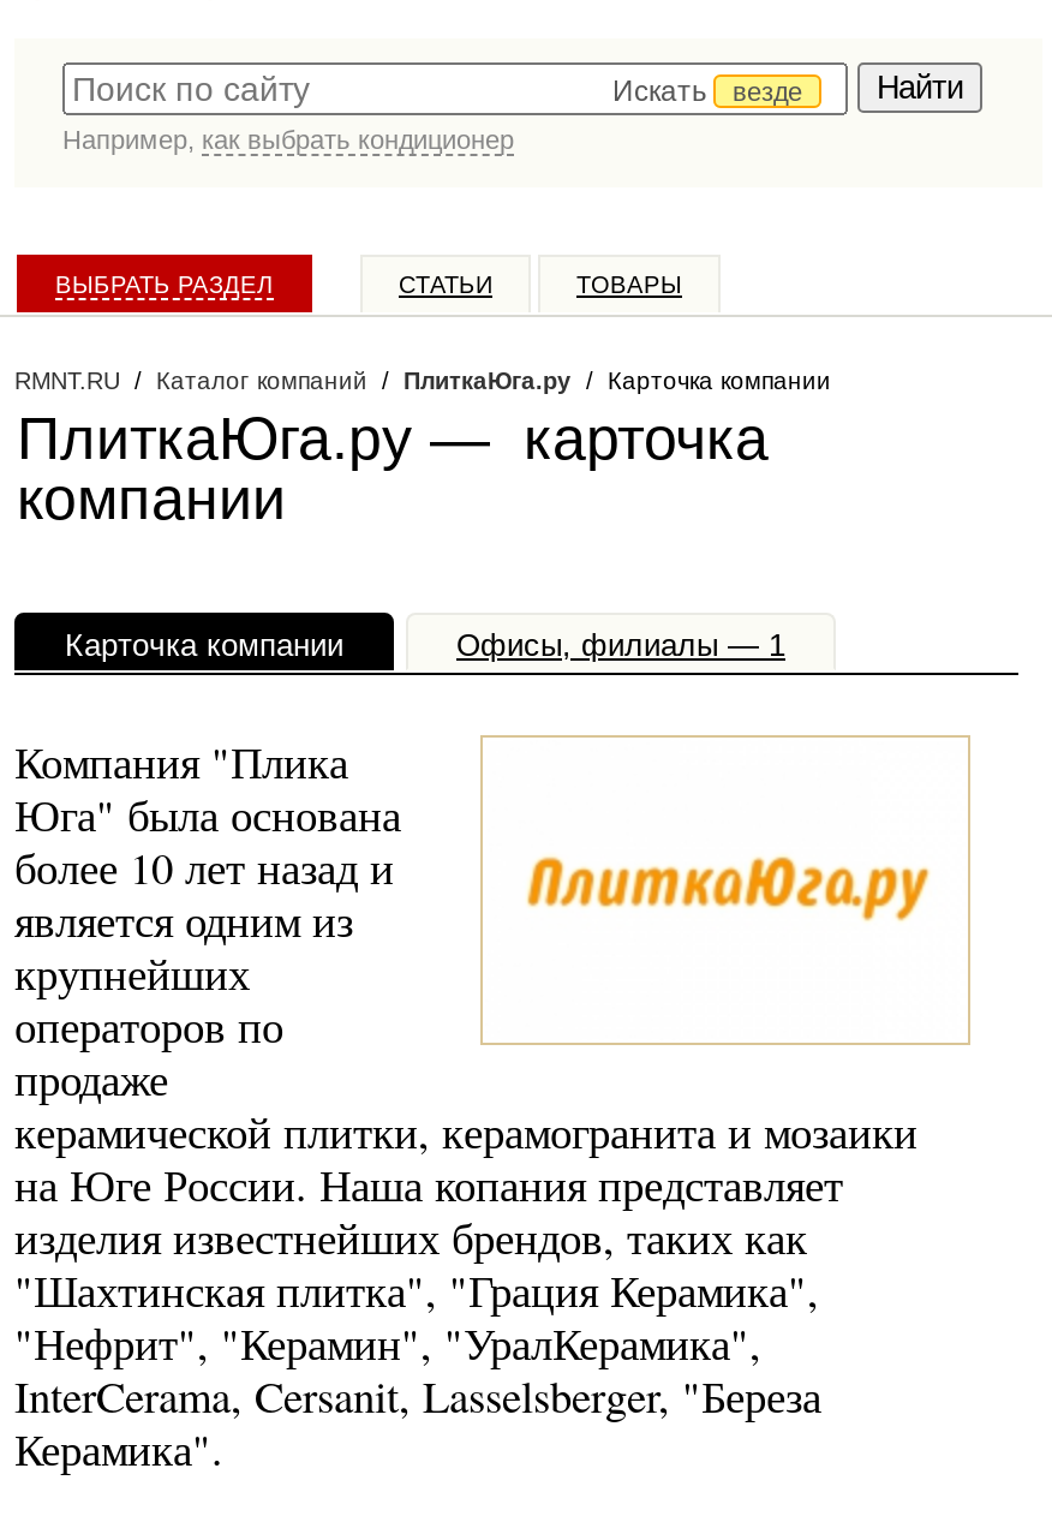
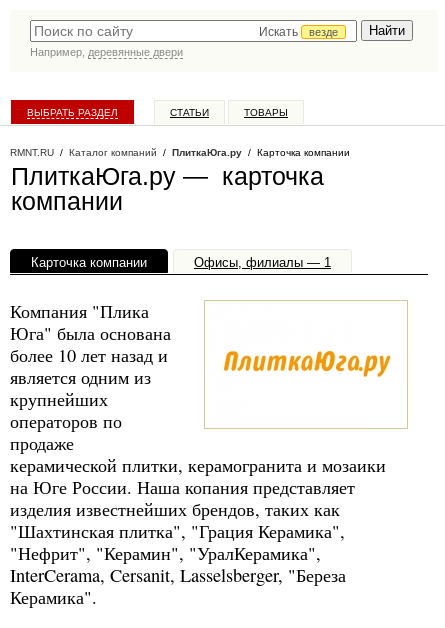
[62,125,514,154] Например, как выбрать кондиционер -> [30,46,183,58] Например, деревянные двери

